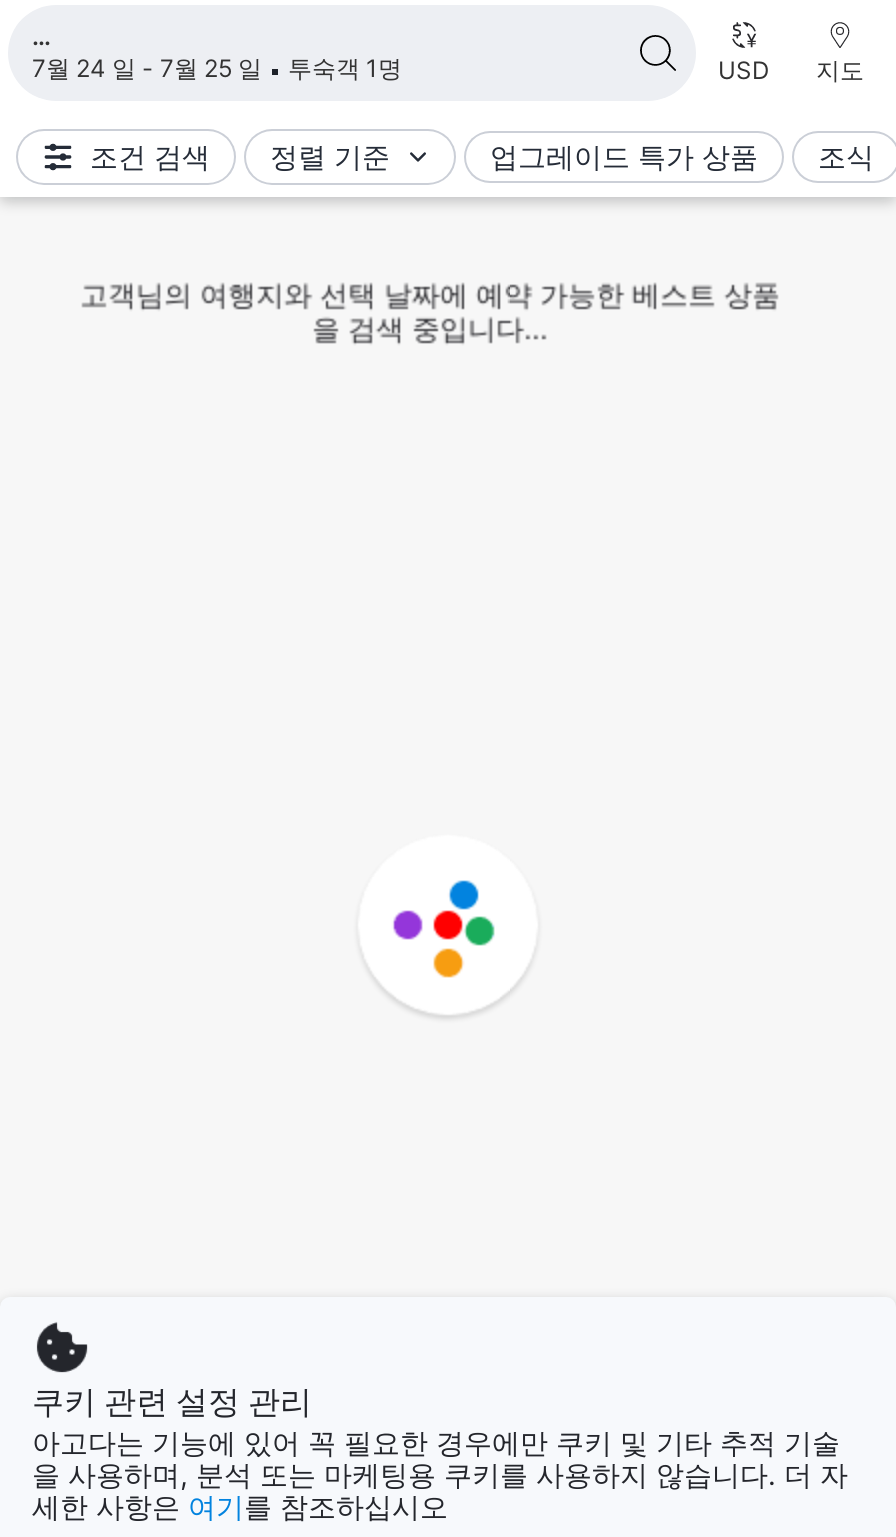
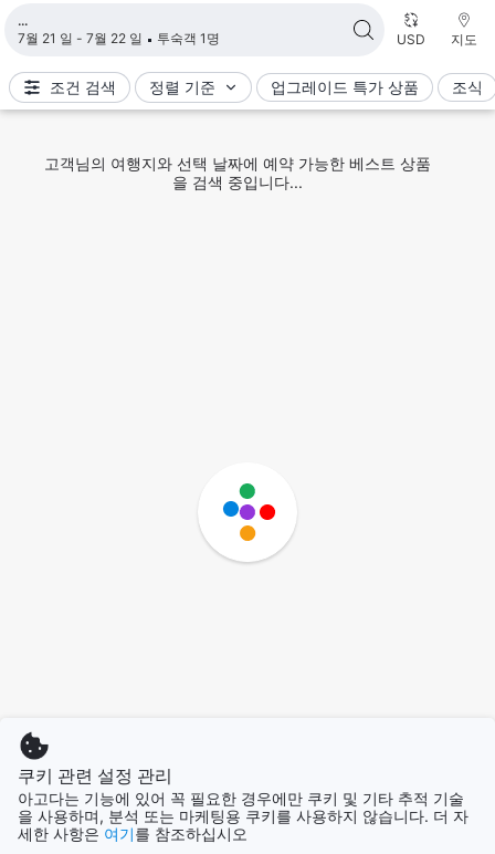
[32,53,402,83] 7월 24 일 - 7월 25 일 투숙객 1명 -> [18,30,220,46] 7월 21 일 - 7월 22 일 투숙객 1명
[390,873,500,949] [image] -> [217,482,277,524] [image]

